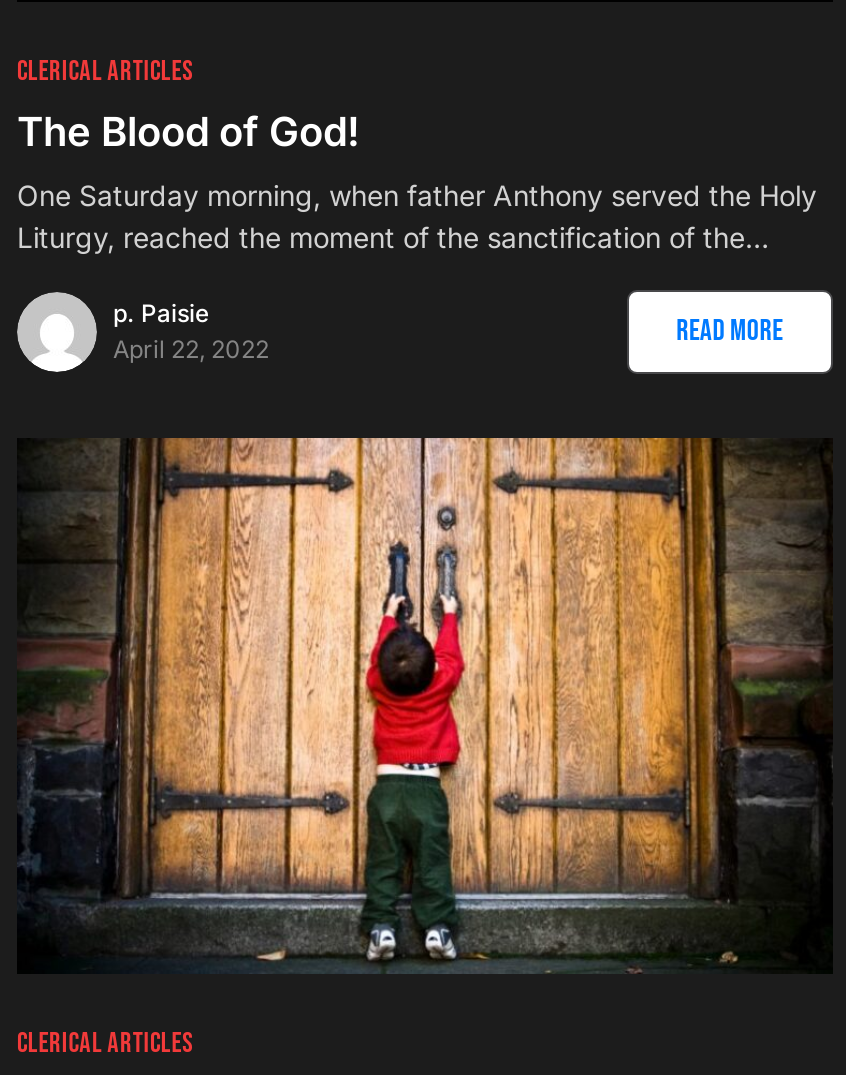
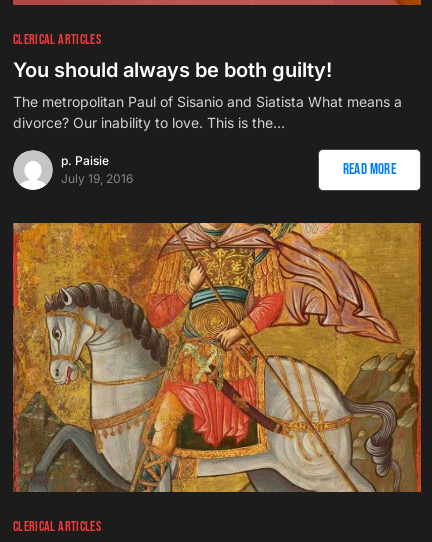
[17,108,359,156] The Blood of God! -> [13,58,332,82] You should always be both guilty!
[17,178,817,254] One Saturday morning, when father Anthony served the Holy | Liturgy, reached the moment of the sanctification of the… -> [13,93,402,131] The metropolitan Paul of Sisanio and Siatista What means a | divorce? Our inability to love. This is the…
[113,334,269,364] April 22, 2022 -> [61,171,133,186] July 19, 2016
[17,436,833,976] [image] -> [12,222,422,493] [image]

